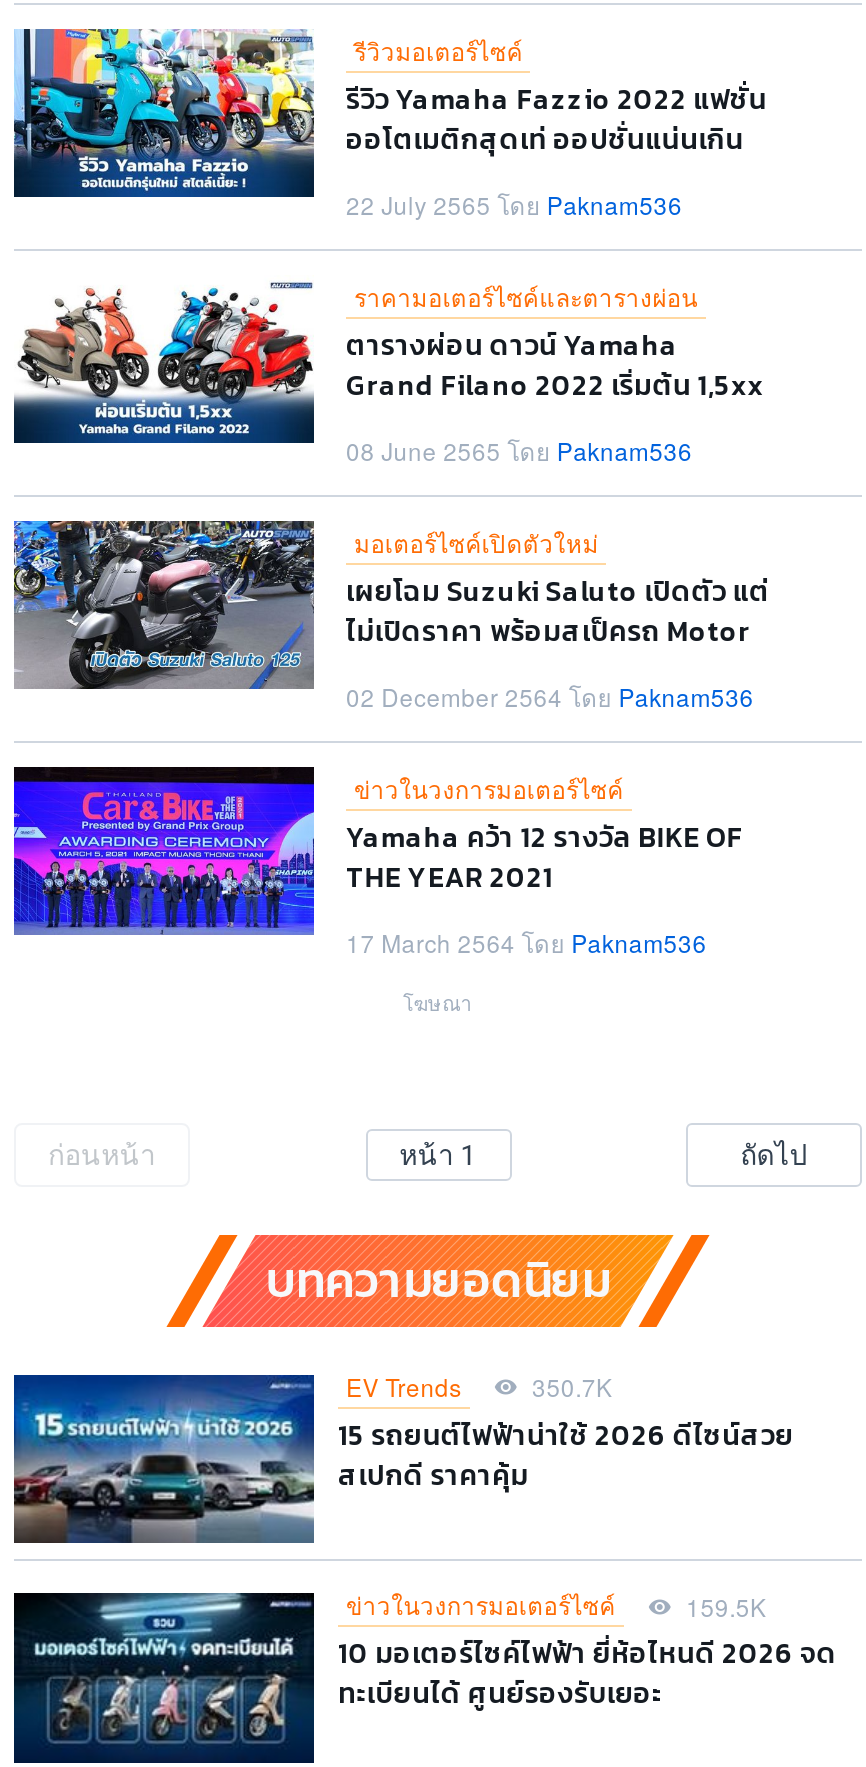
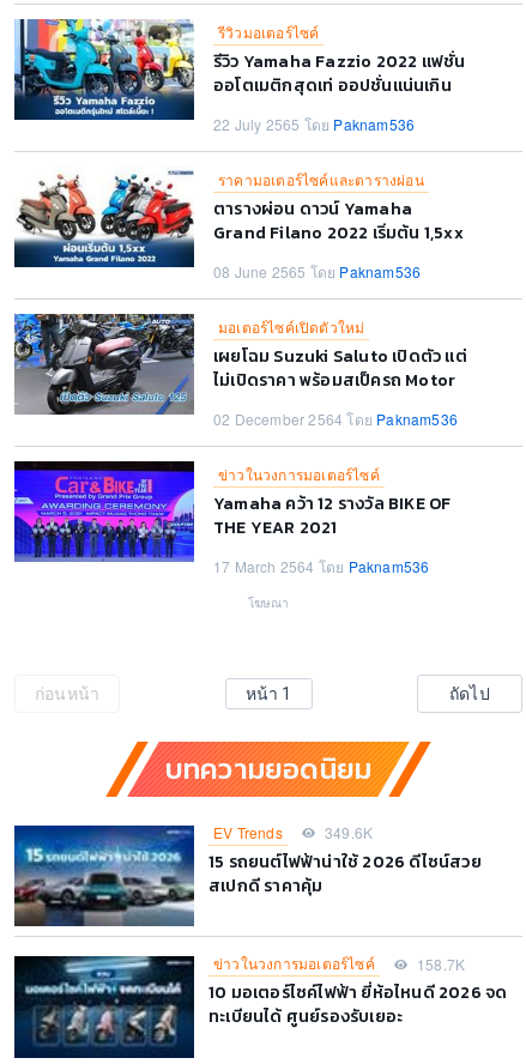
[346,1369,612,1403] EV Trends 350.7K -> [213,822,373,843] EV Trends 349.6K
[346,1587,766,1622] ข่าวในวงการมอเตอร์ไซค์ 159.5K -> [213,953,465,974] ข่าวในวงการมอเตอร์ไซค์ 158.7K

